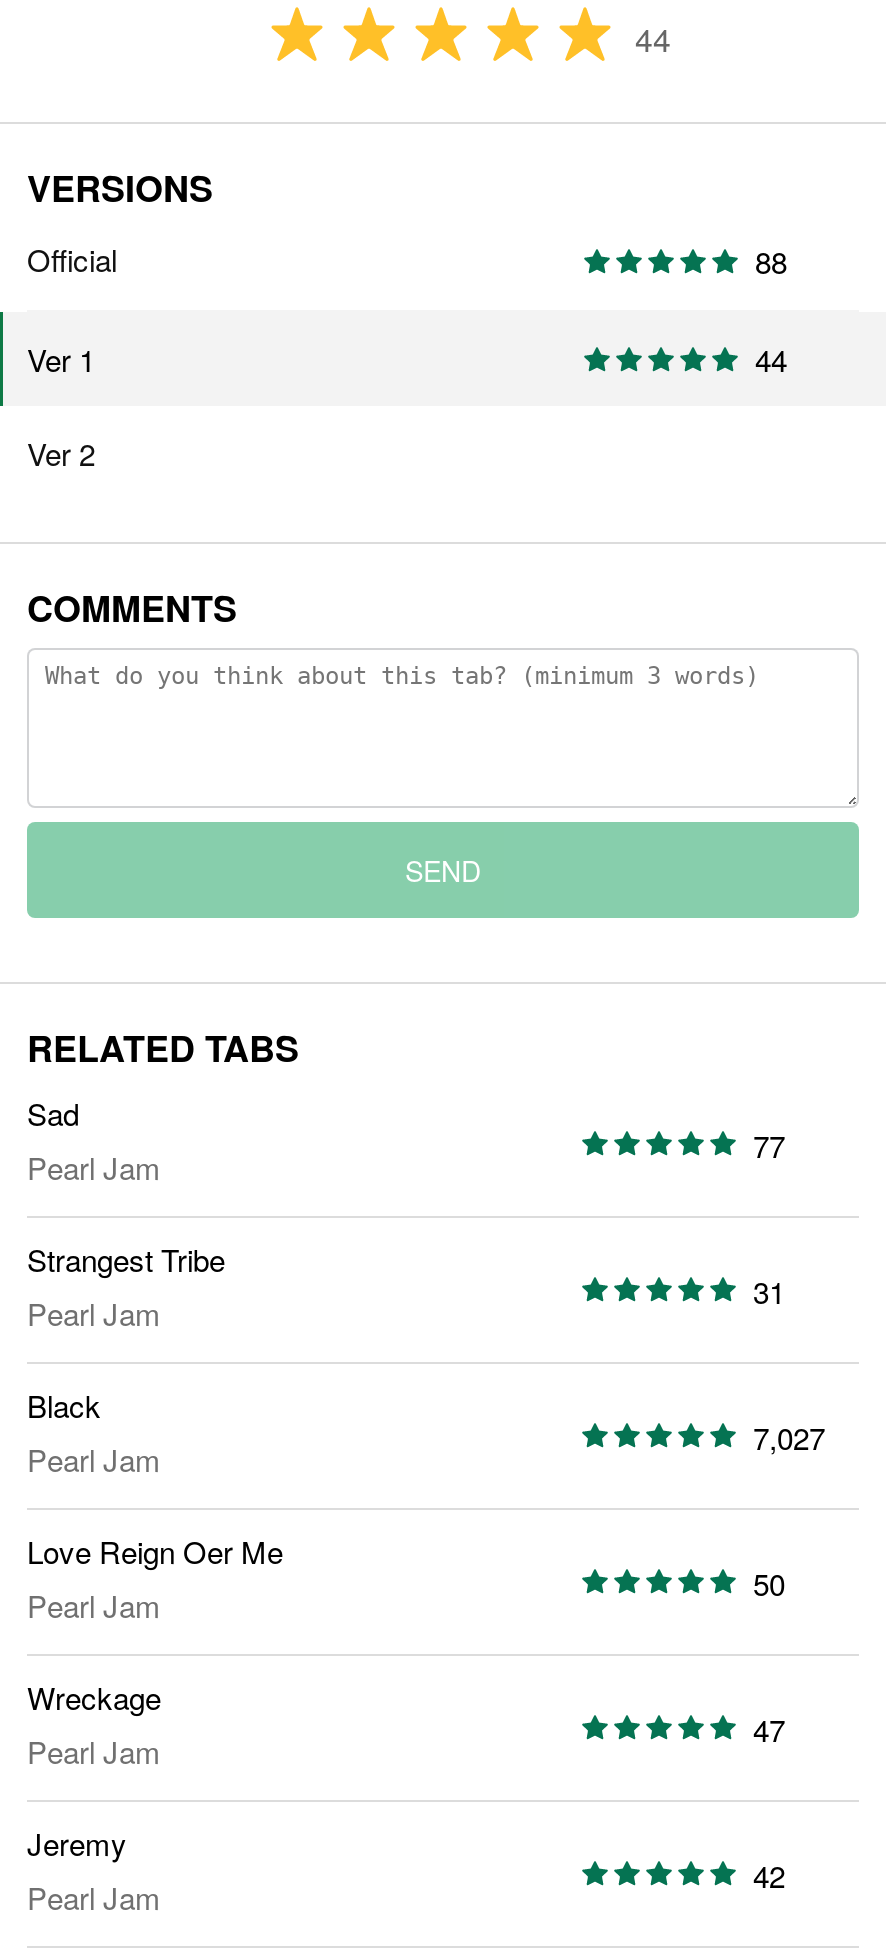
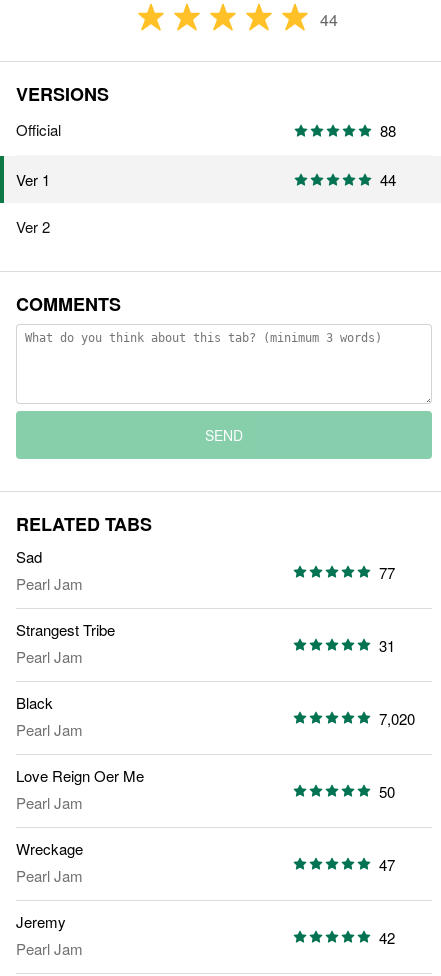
[753,1415,825,1457] 7,027 -> [379,708,415,729] 7,020

